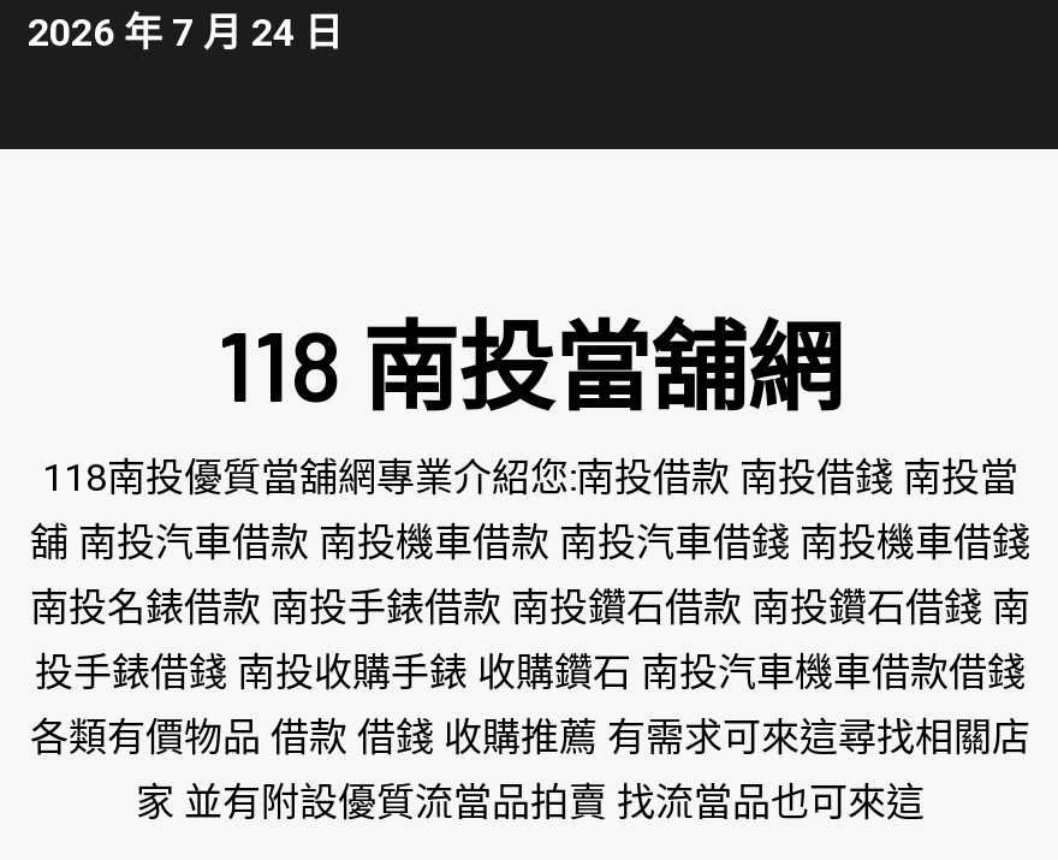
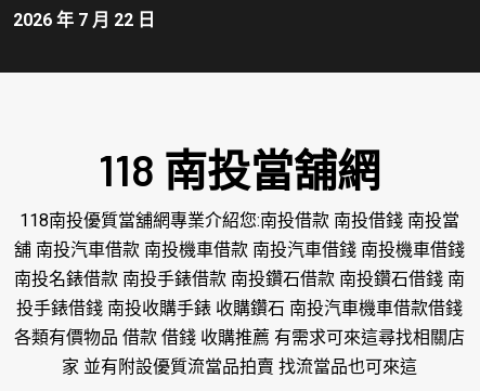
[28,10,343,56] 2026 年 7 月 24 日 -> [13,10,155,31] 2026 年 7 月 22 日

